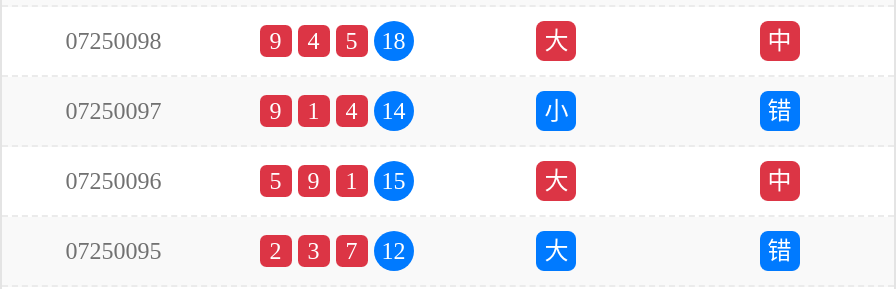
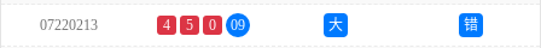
[66,27,282,55] 07250098 | 9 -> [40,17,98,34] 07220213
[66,27,792,265] 18 | 大 | 中 | 07250097 | 9 | 1 | 4 | 14 | 小 | 错 | 07250096 | 5 | 9 | 1 | 15 | 大 | 中 | 07250095 | 2 | 3 | 7 | 12 -> [209,17,245,34] 0 | 09

